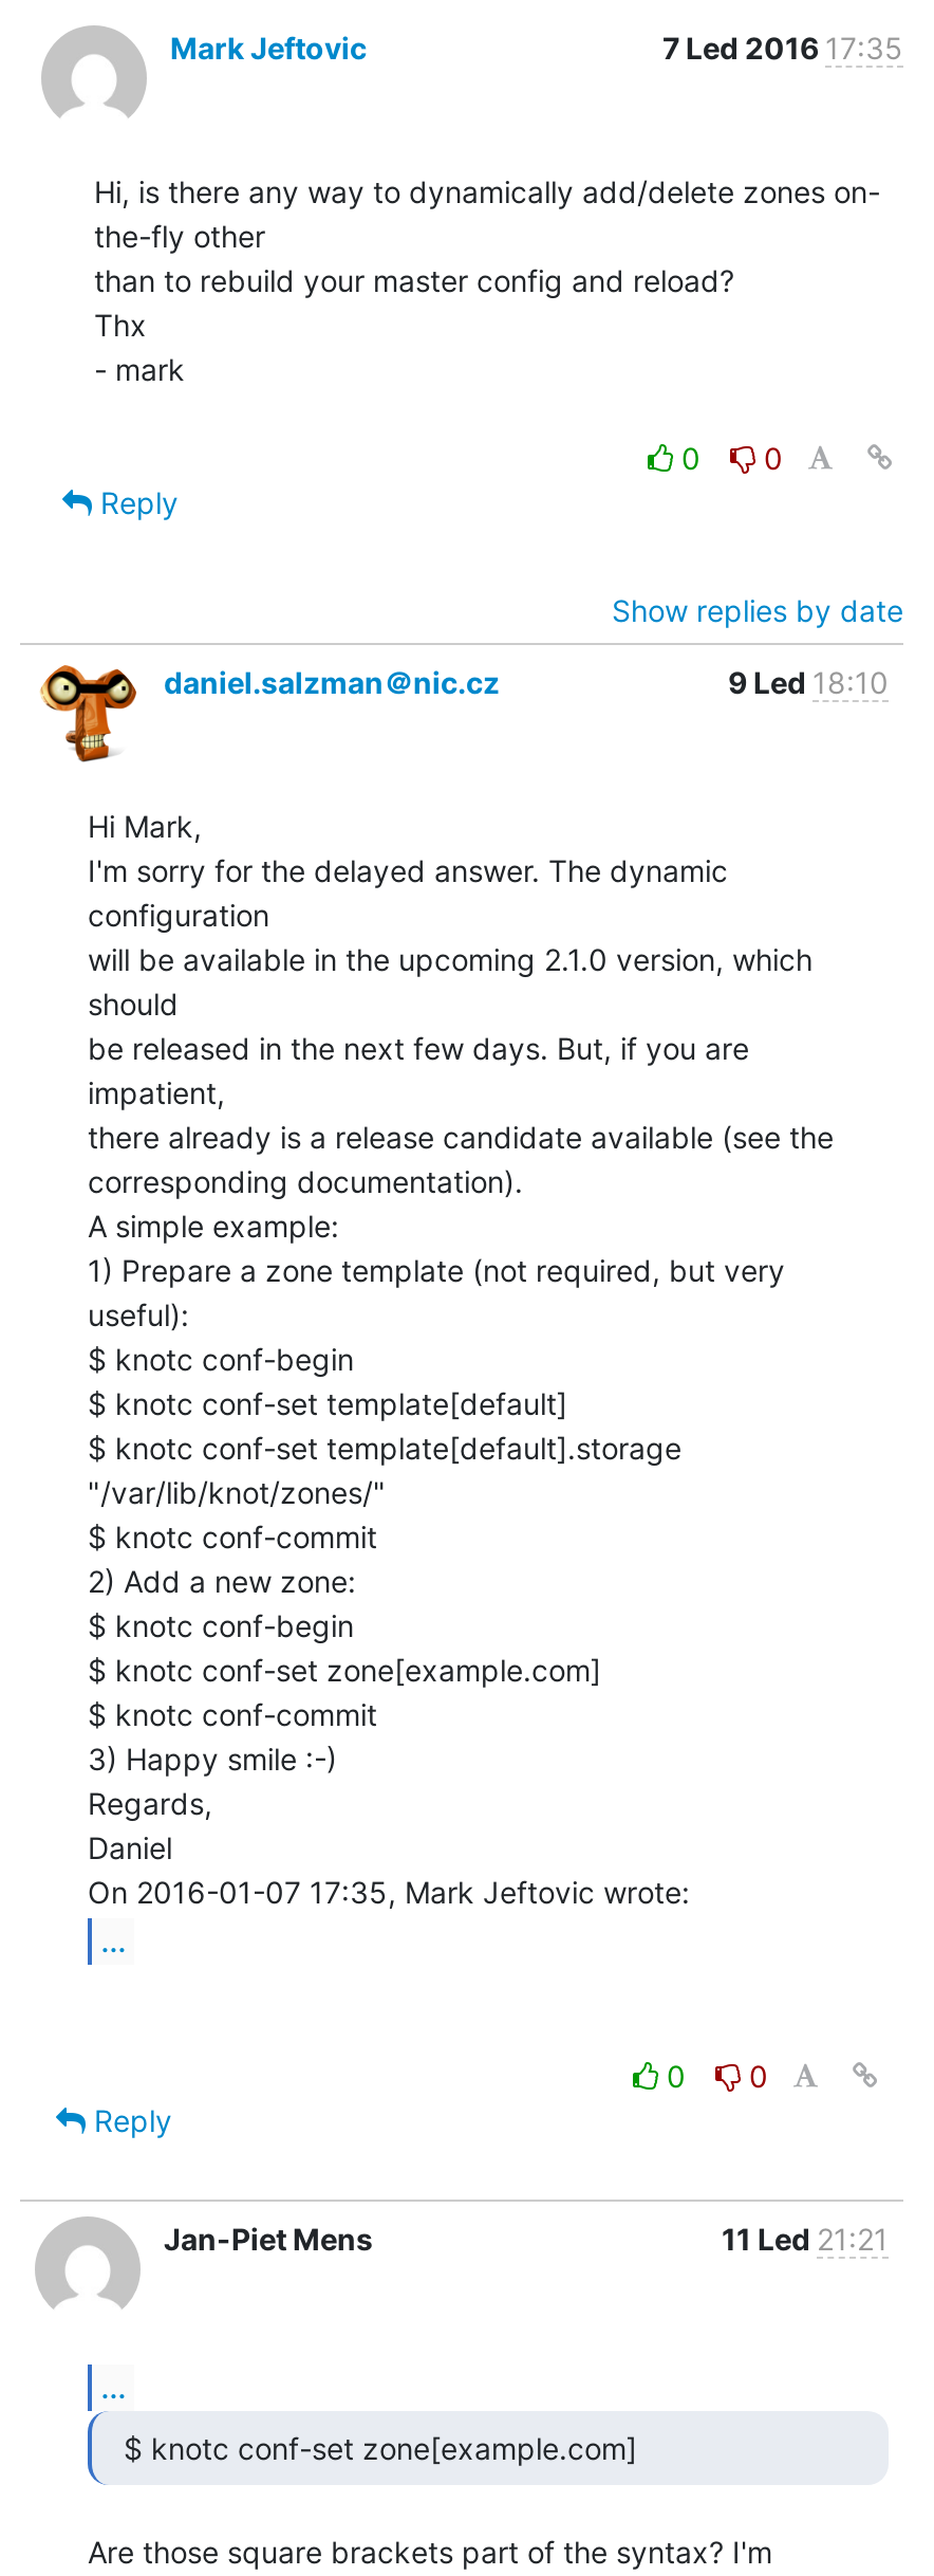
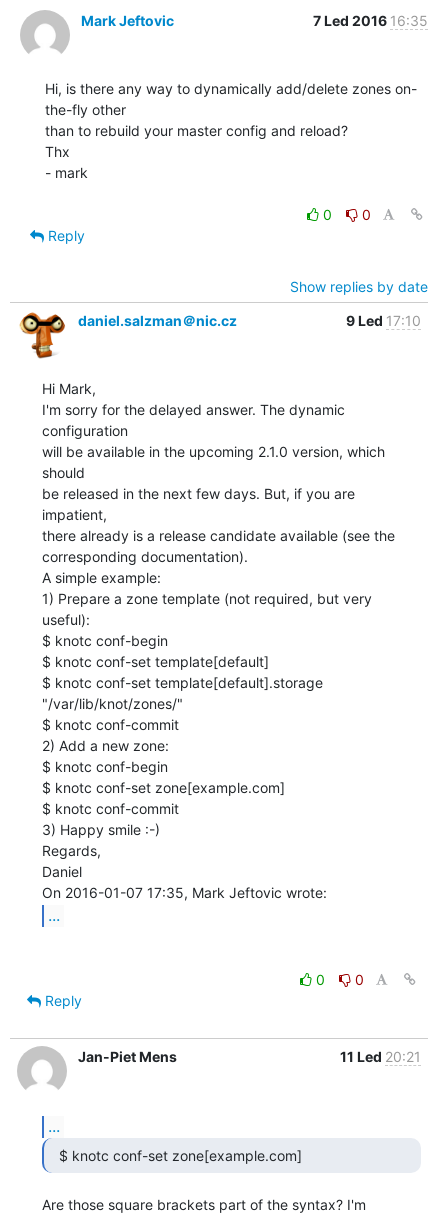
[662,29,903,65] 7 Led 2016 17:35 -> [313,12,428,29] 7 Led 2016 16:35
[728,664,889,700] 9 Led 18:10 -> [346,312,421,329] 9 Led 17:10
[722,2220,889,2256] 11 Led 21:21 -> [340,1048,421,1065] 11 Led 20:21

